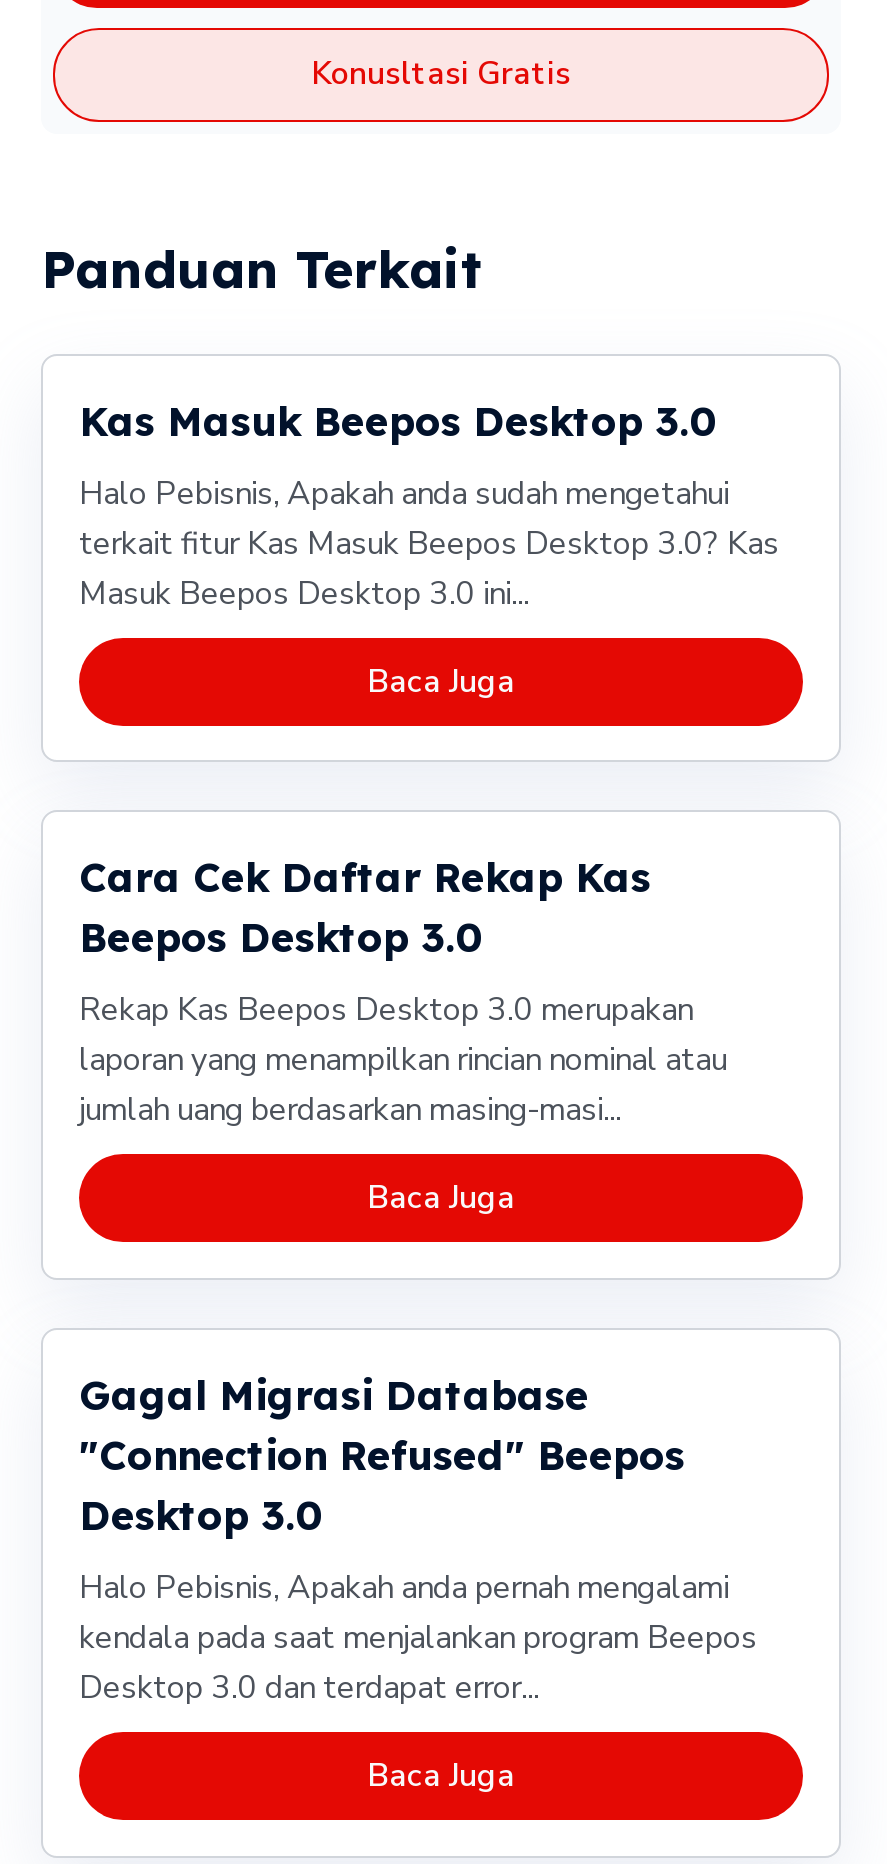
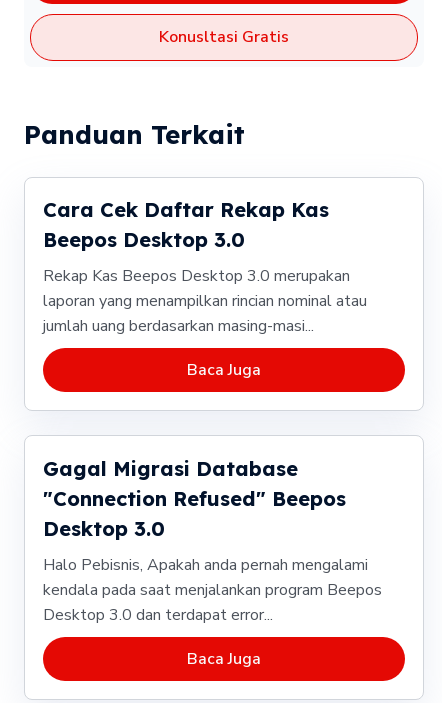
[79,395,779,703] Kas Masuk Beepos Desktop 3.0 | Halo Pebisnis, Apakah anda sudah mengetahui | terkait fitur Kas Masuk Beepos Desktop 3.0? Kas | Masuk Beepos Desktop 3.0 ini... | Baca Juga -> none

